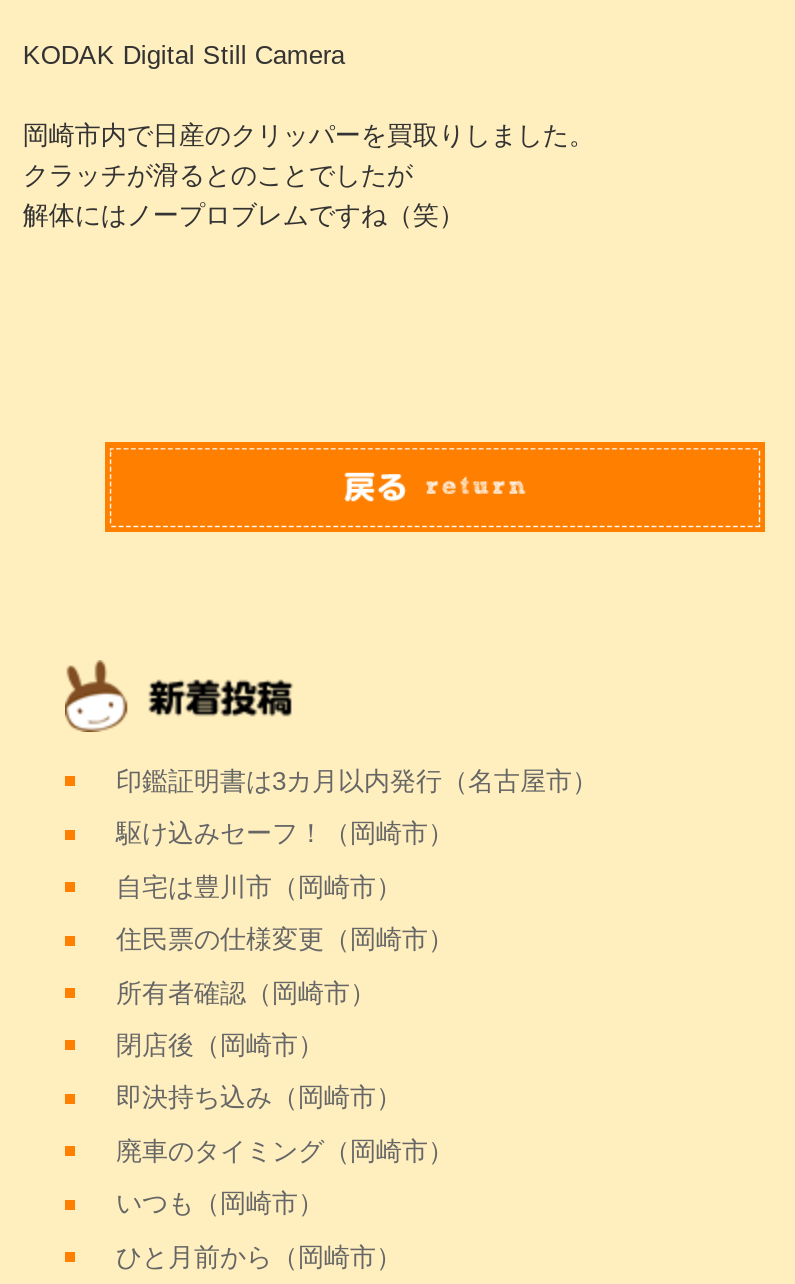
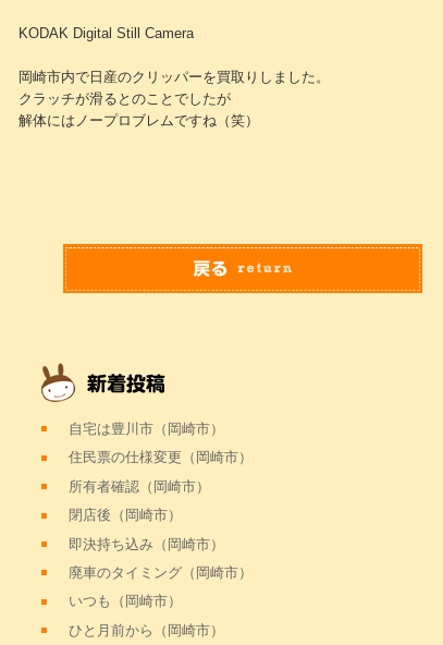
[116,766,598,849] 印鑑証明書は3カ月以内発行（名古屋市） | 駆け込みセーフ！（岡崎市） -> none

